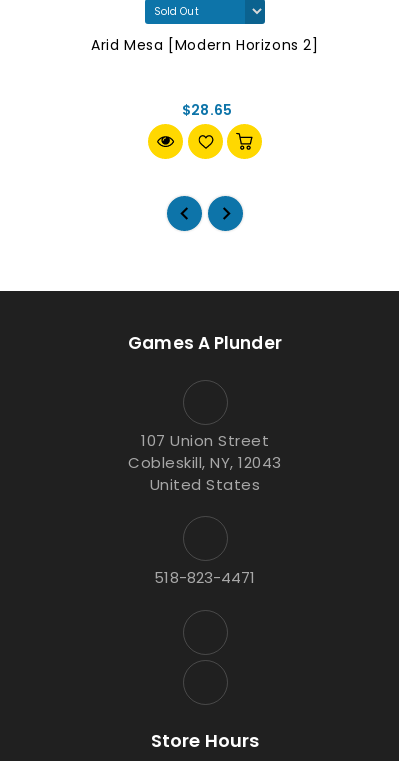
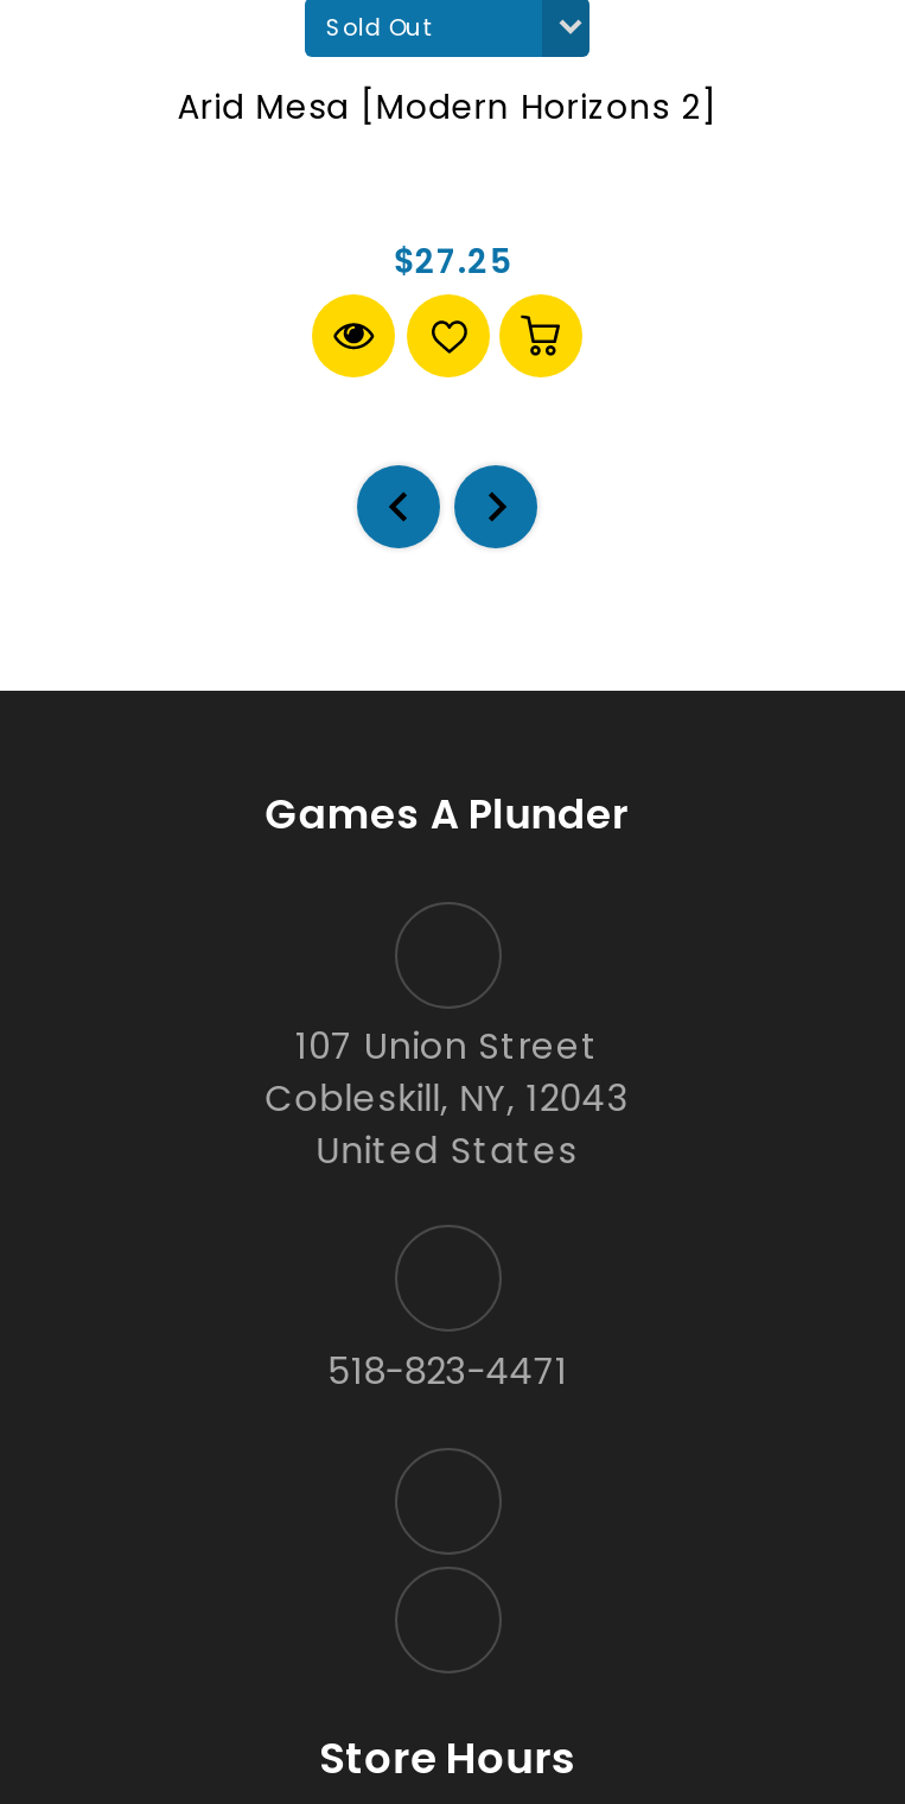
[182,100,232,120] $28.65 -> [393,237,511,285] $27.25

